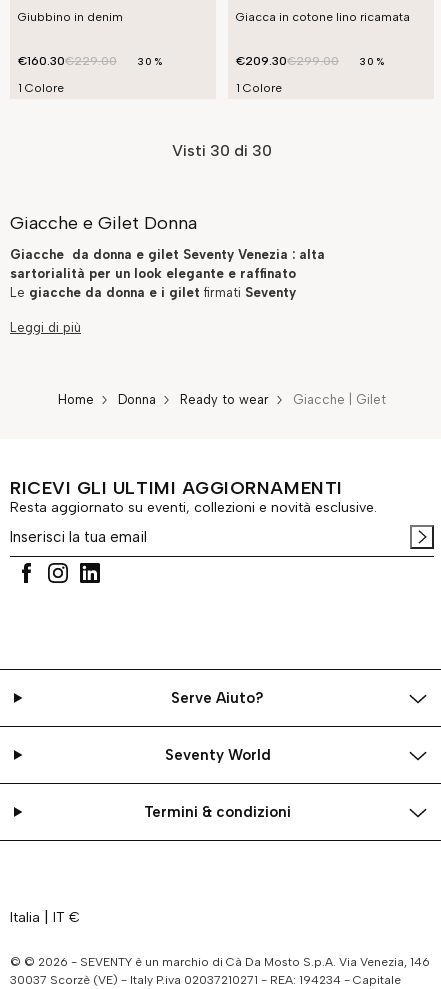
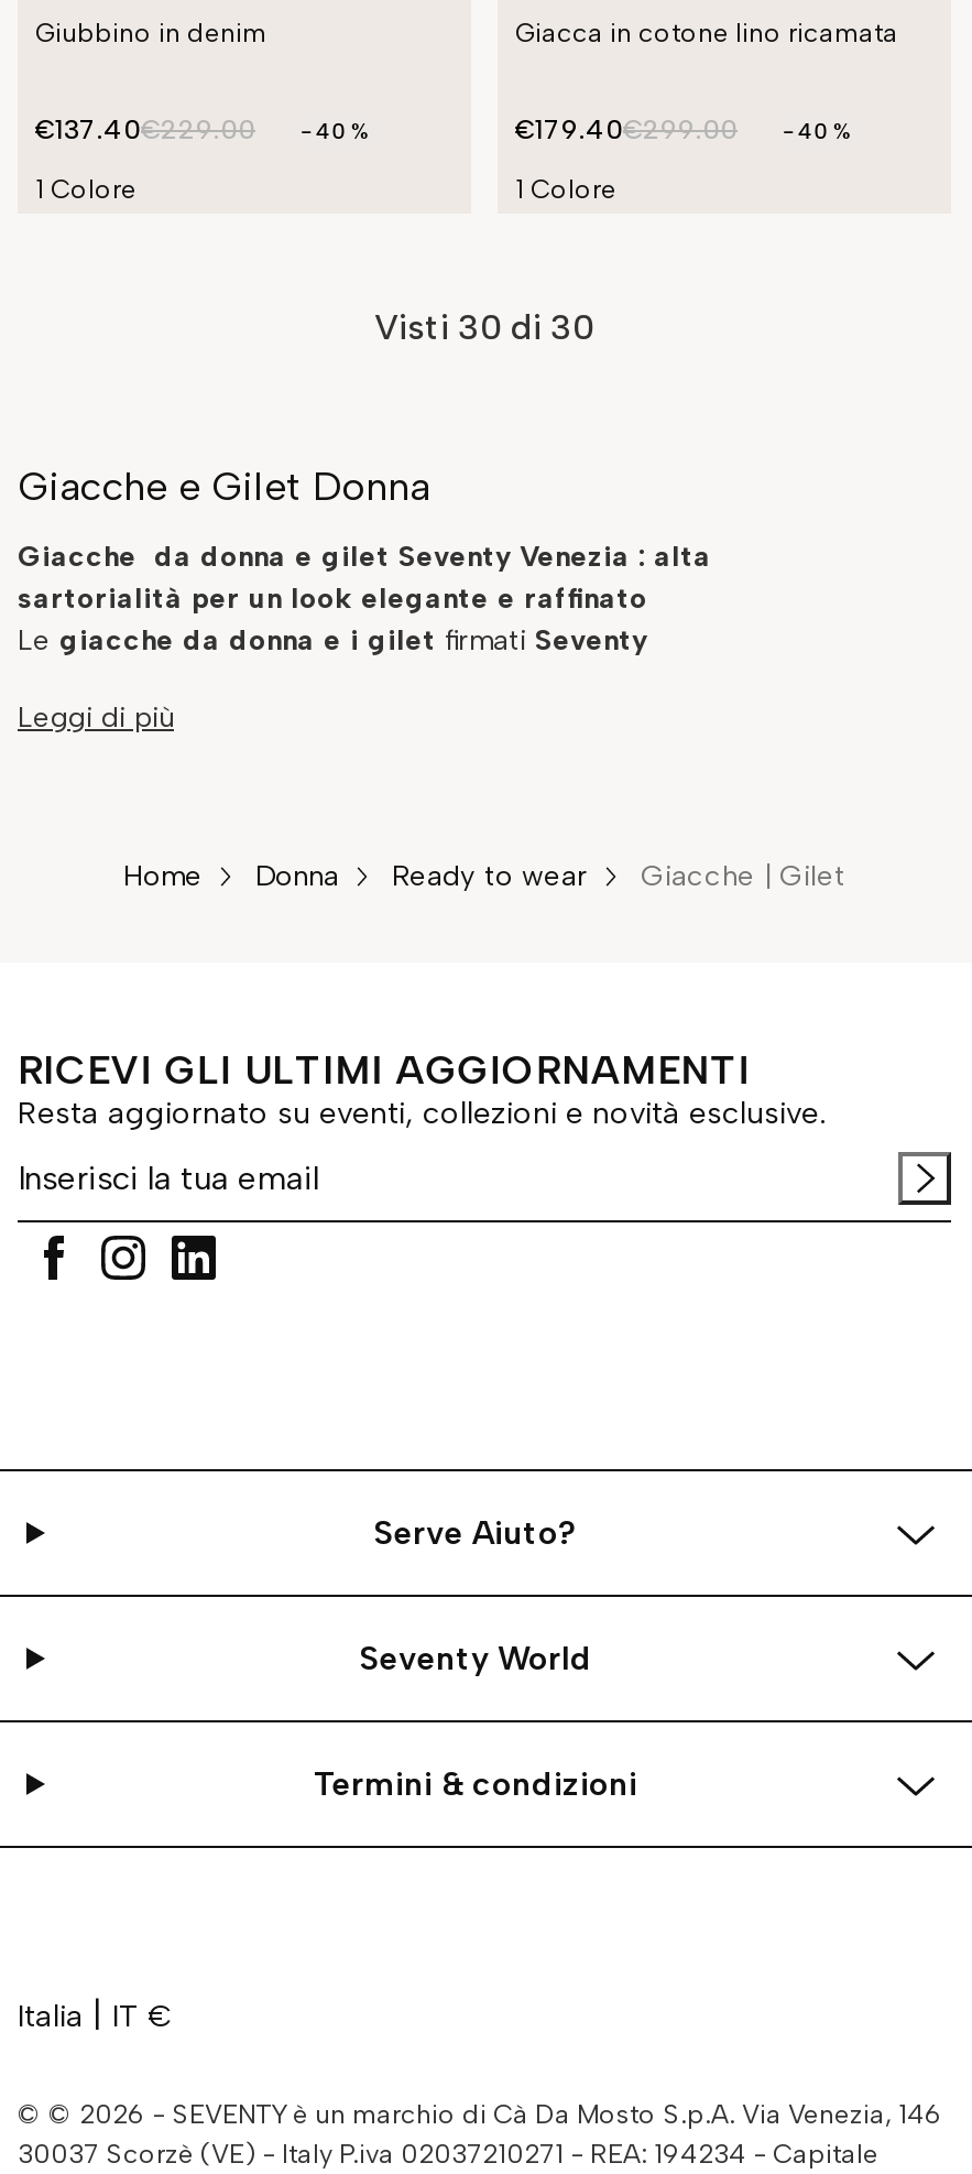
[18,54,65,68] €160.30 -> [35,115,141,145] €137.40
[138,55,163,68] 30% -> [301,117,372,145] -40%
[236,54,287,68] €209.30 -> [515,115,623,145] €179.40
[360,55,385,68] 30% -> [783,117,854,145] -40%

